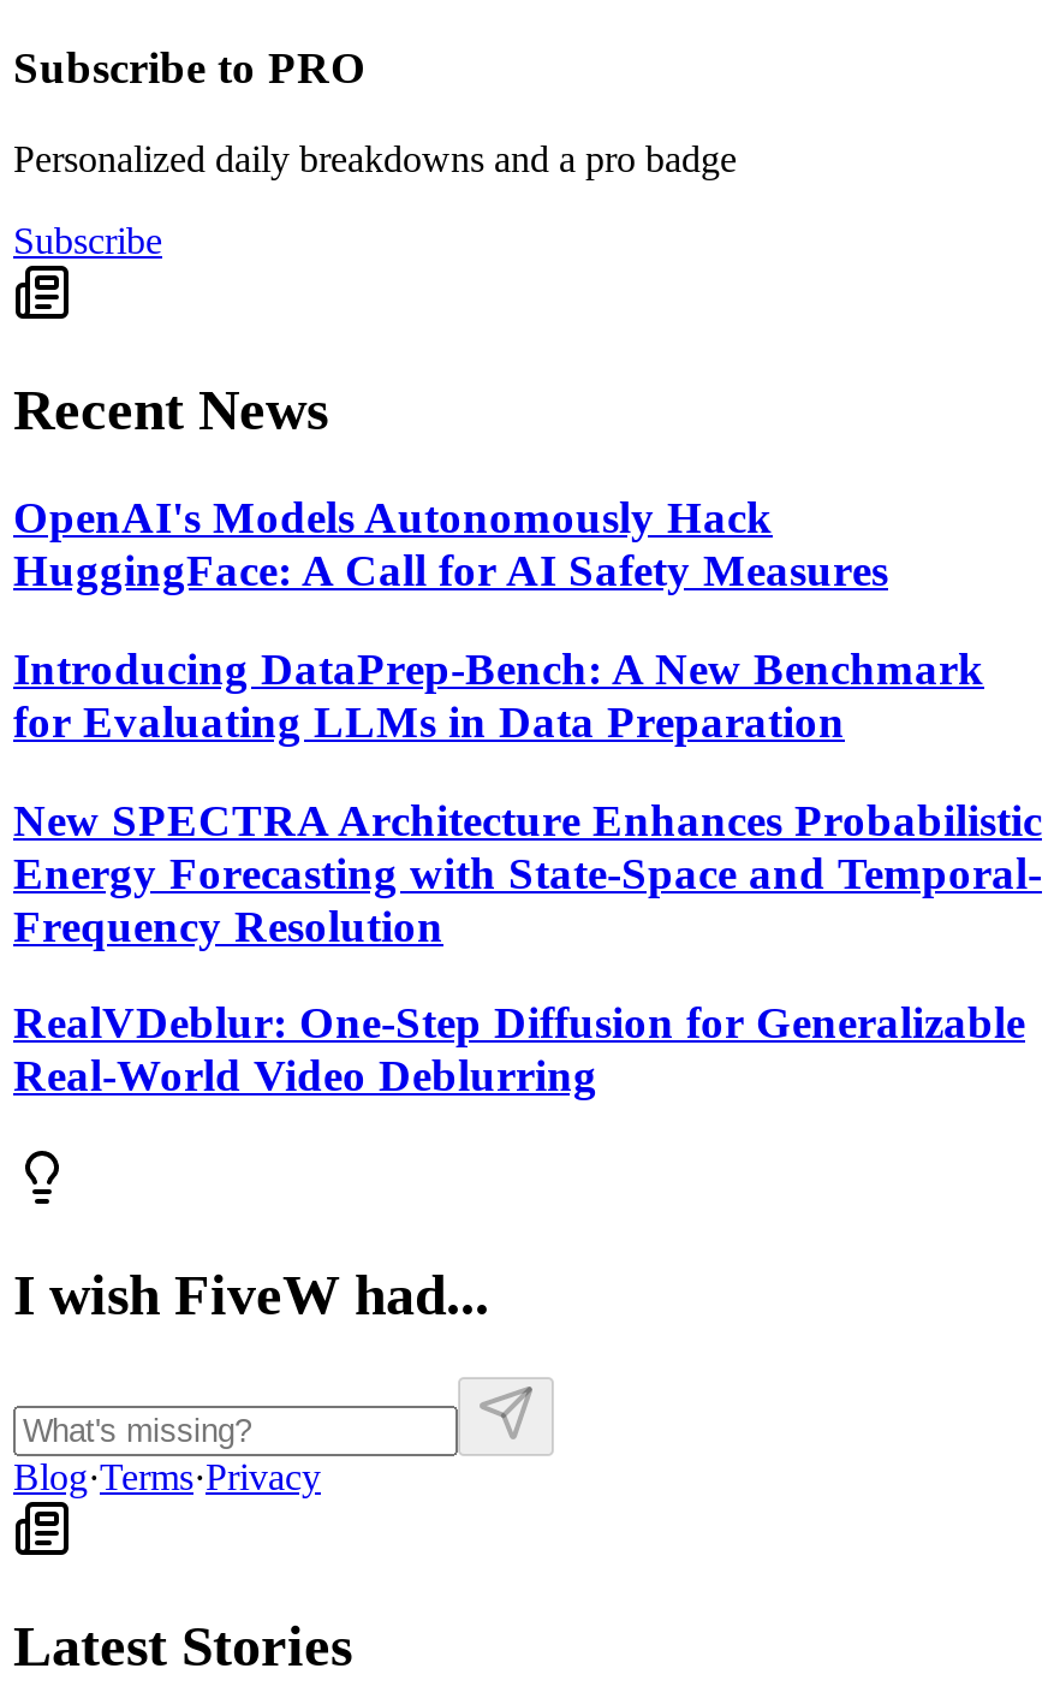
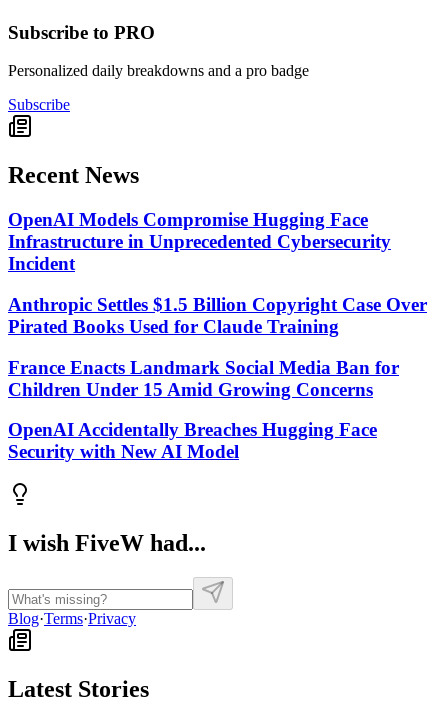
[13,492,888,596] OpenAI's Models Autonomously Hack | HuggingFace: A Call for AI Safety Measures -> [8,209,391,274] OpenAI Models Compromise Hugging Face | Infrastructure in Unprecedented Cybersecurity | Incident
[13,643,984,747] Introducing DataPrep-Bench: A New Benchmark | for Evaluating LLMs in Data Preparation -> [8,294,427,337] Anthropic Settles $1.5 Billion Copyright Case Over | Pirated Books Used for Claude Training
[13,794,1042,950] New SPECTRA Architecture Enhances Probabilistic | Energy Forecasting with State-Space and Temporal- | Frequency Resolution -> [8,357,399,400] France Enacts Landmark Social Media Ban for | Children Under 15 Amid Growing Concerns
[13,998,1025,1101] RealVDeblur: One-Step Diffusion for Generalizable | Real-World Video Deblurring -> [8,419,377,462] OpenAI Accidentally Breaches Hugging Face | Security with New AI Model

